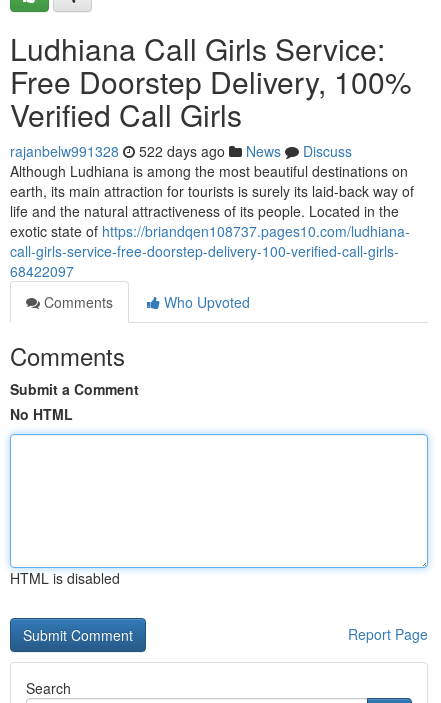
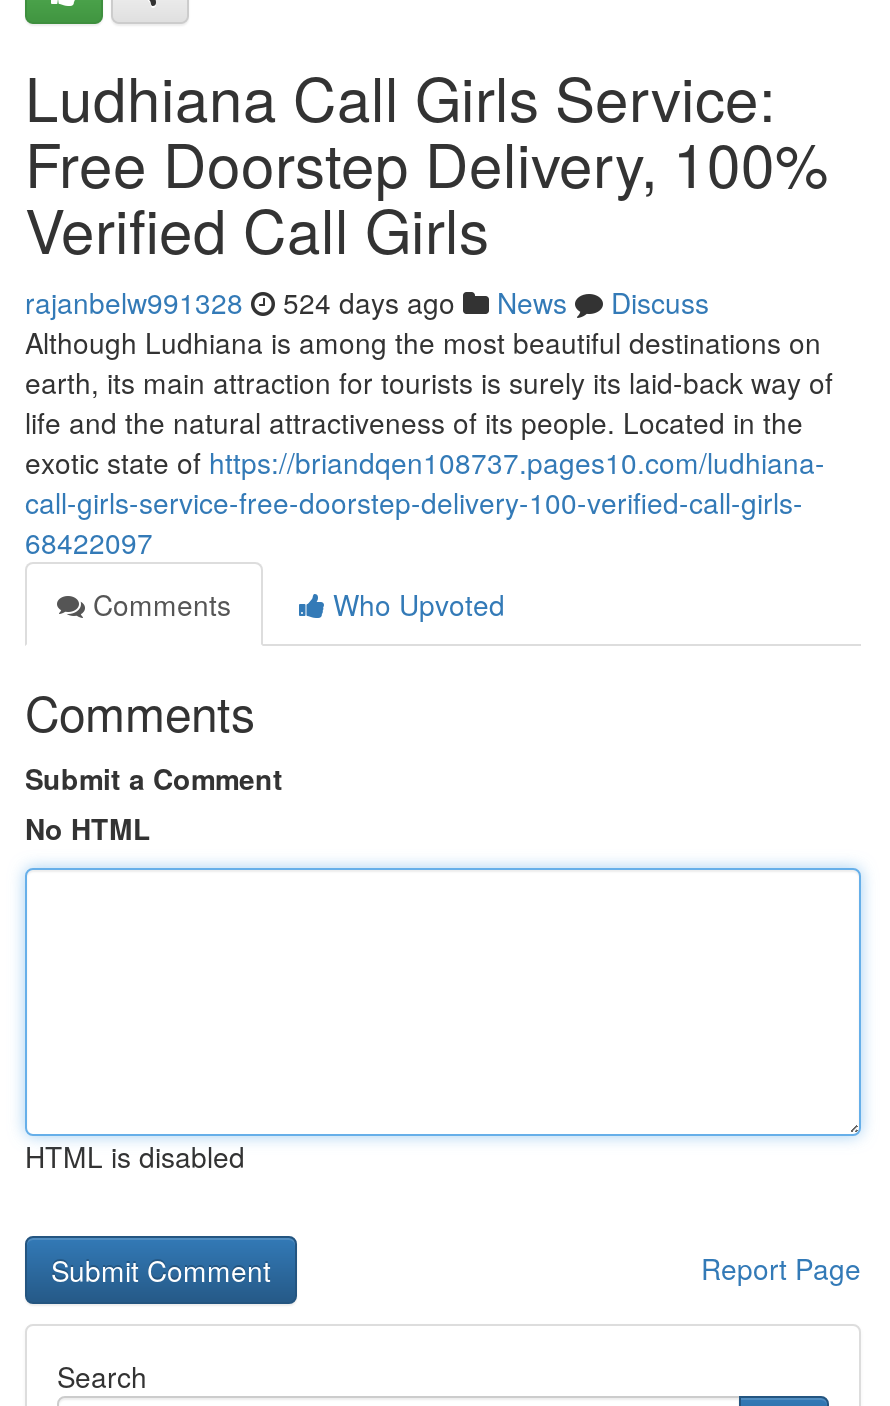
[10,141,352,161] rajanbelw991328 522 days ago News Discuss -> [25,282,709,322] rajanbelw991328 524 days ago News Discuss

